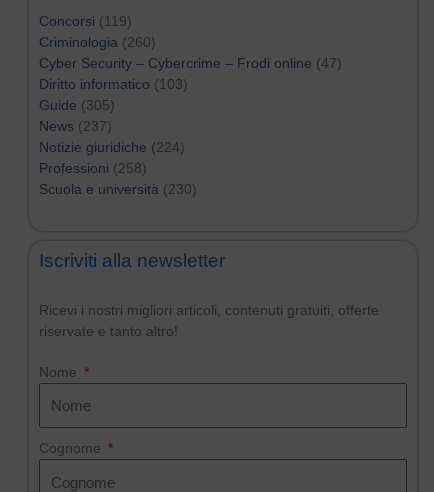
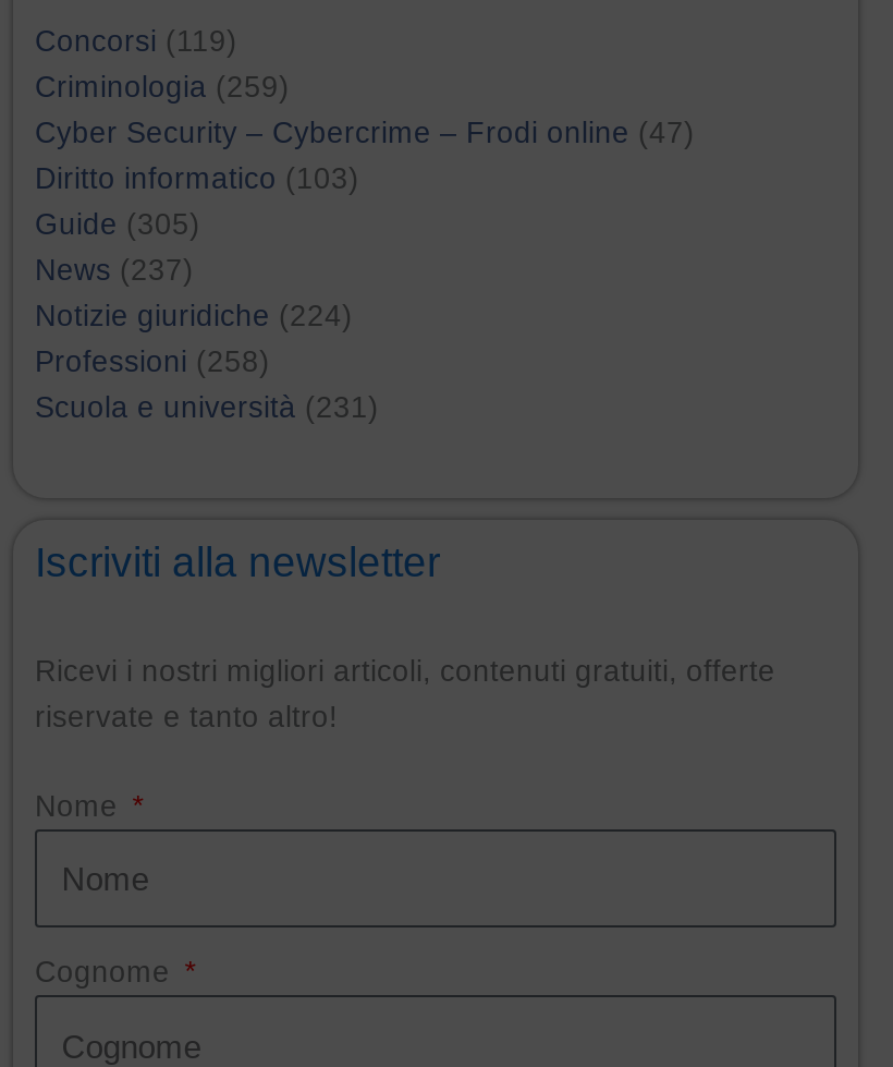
[39,35,156,50] Criminologia (260) -> [35,72,290,104] Criminologia (259)
[39,182,197,197] Scuola e università (230) -> [35,392,379,425] Scuola e università (231)

